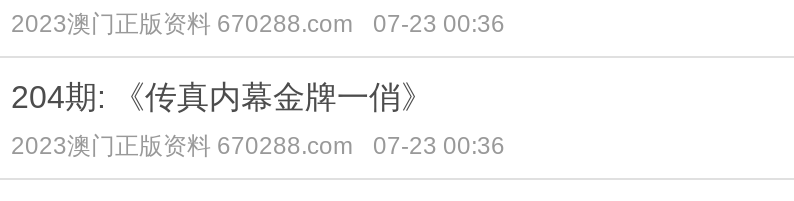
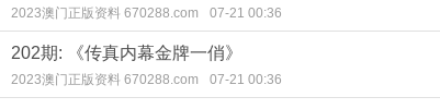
[11,10,505,38] 2023澳门正版资料 670288.com 07-23 00:36 -> [11,5,282,21] 2023澳门正版资料 670288.com 07-21 00:36
[11,80,433,114] 204期: 《传真内幕金牌一俏》 -> [11,44,242,62] 202期: 《传真内幕金牌一俏》
[11,132,505,160] 2023澳门正版资料 670288.com 07-23 00:36 -> [11,72,282,87] 2023澳门正版资料 670288.com 07-21 00:36

